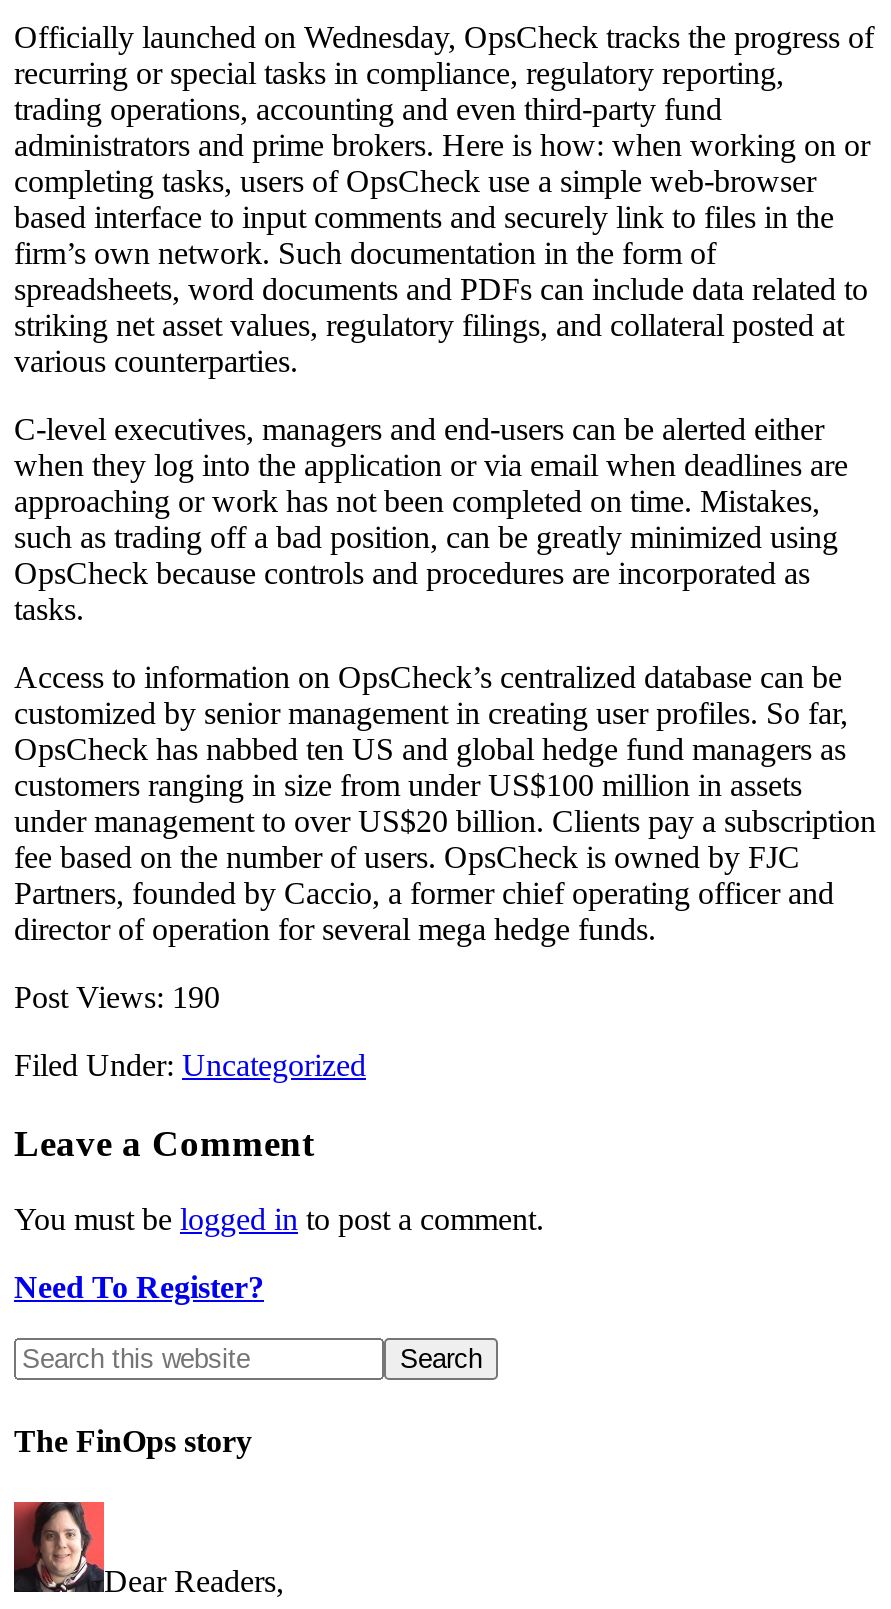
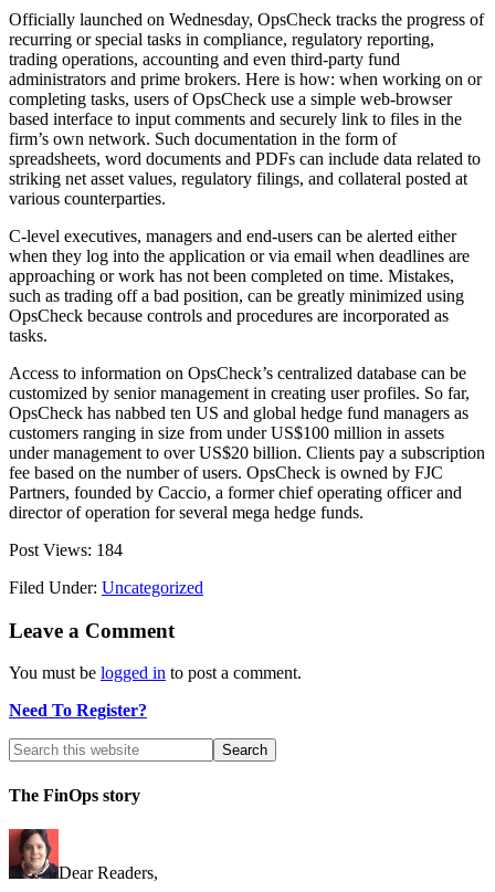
[14,980,220,1014] Post Views: 190 -> [9,540,123,559] Post Views: 184

